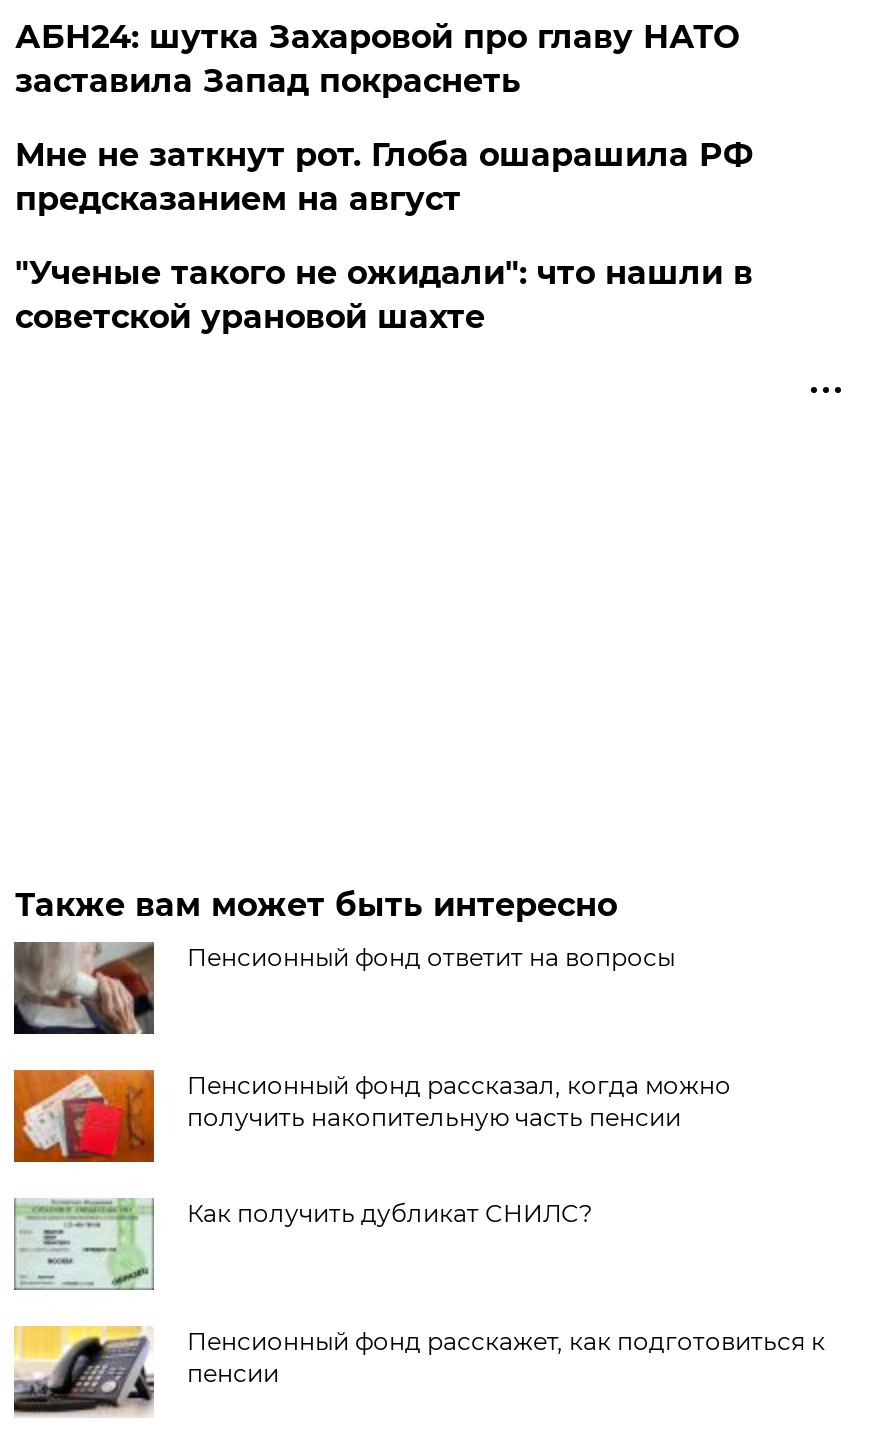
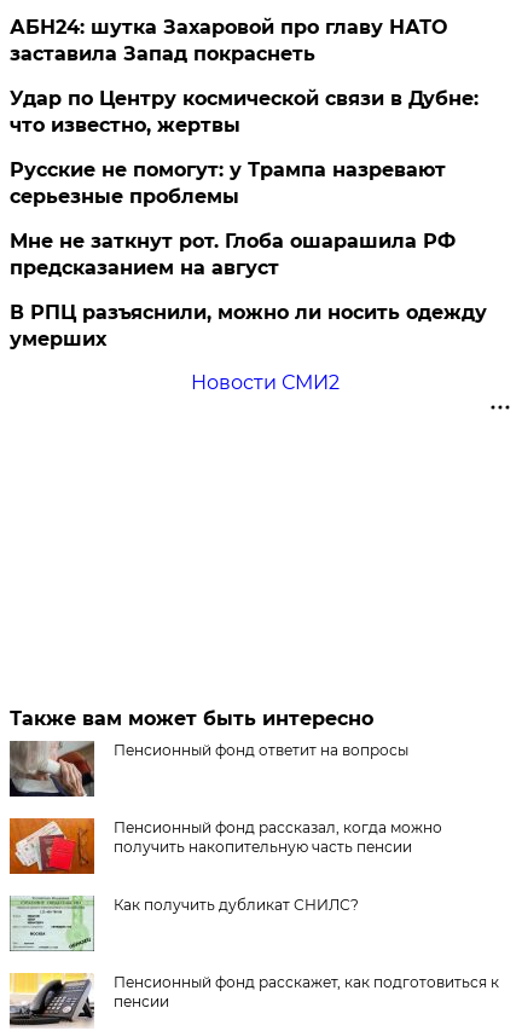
none -> [10,87,479,208] Удар по Центру космической связи в Дубне: | что известно, жертвы | Русские не помогут: у Трампа назревают | серьезные проблемы
[15,254,753,336] "Ученые такого не ожидали": что нашли в | советской урановой шахте -> [10,301,487,394] В РПЦ разъяснили, можно ли носить одежду | умерших | Новости СМИ2

